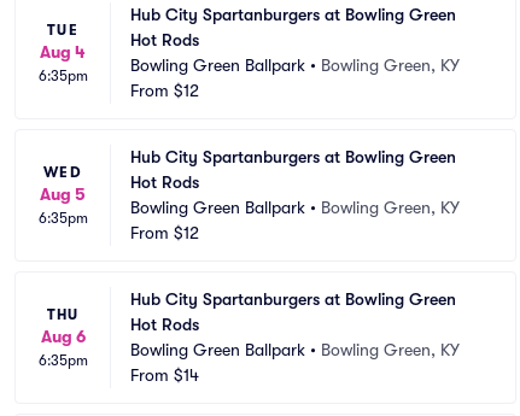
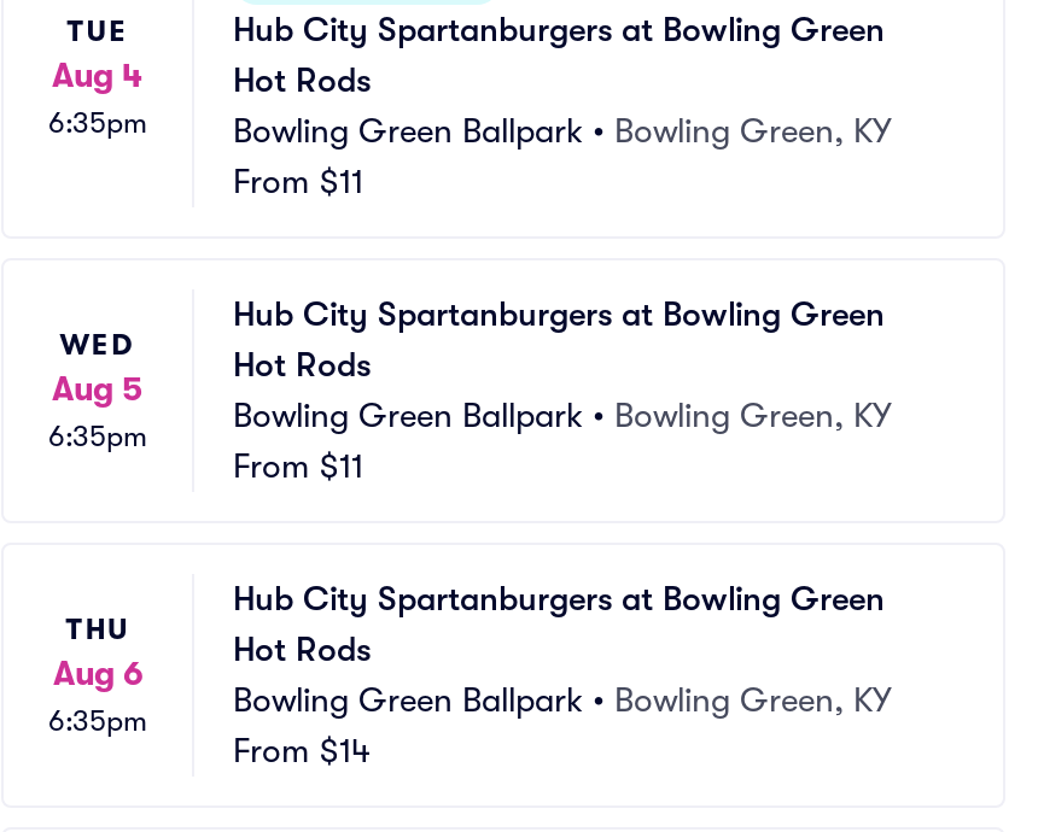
[130,81,199,100] From $12 -> [233,162,363,200] From $11
[130,223,199,242] From $12 -> [233,446,363,485] From $11

